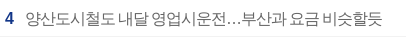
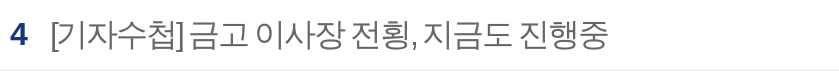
[25,10,382,27] 양산도시철도 내달 영업시운전…부산과 요금 비슷할듯 -> [50,17,608,51] [기자수첩] 금고 이사장 전횡, 지금도 진행중

